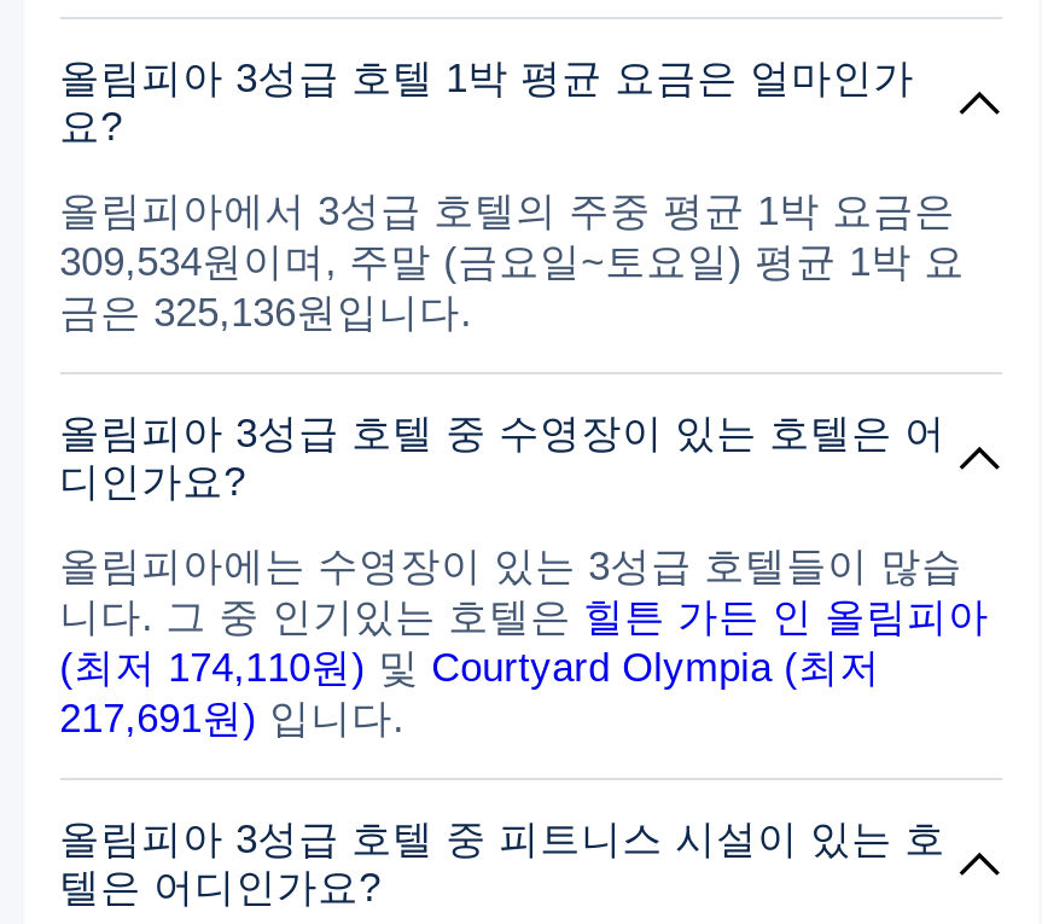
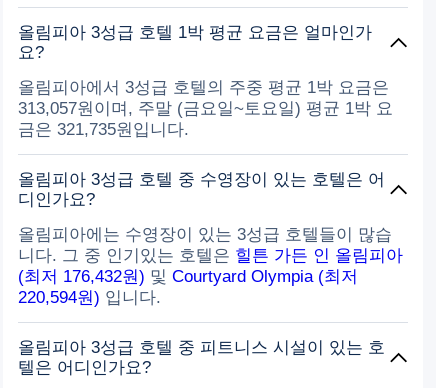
[60,239,965,285] 309,534원이며, 주말 (금요일~토요일) 평균 1박 요 -> [18,99,393,118] 313,057원이며, 주말 (금요일~토요일) 평균 1박 요
[60,290,473,336] 금은 325,136원입니다. -> [18,120,189,139] 금은 321,735원입니다.
[60,645,881,691] (최저 174,110원) 및 Courtyard Olympia (최저 -> [18,267,358,286] (최저 176,432원) 및 Courtyard Olympia (최저
[60,696,405,742] 217,691원) 입니다. -> [18,288,161,307] 220,594원) 입니다.

